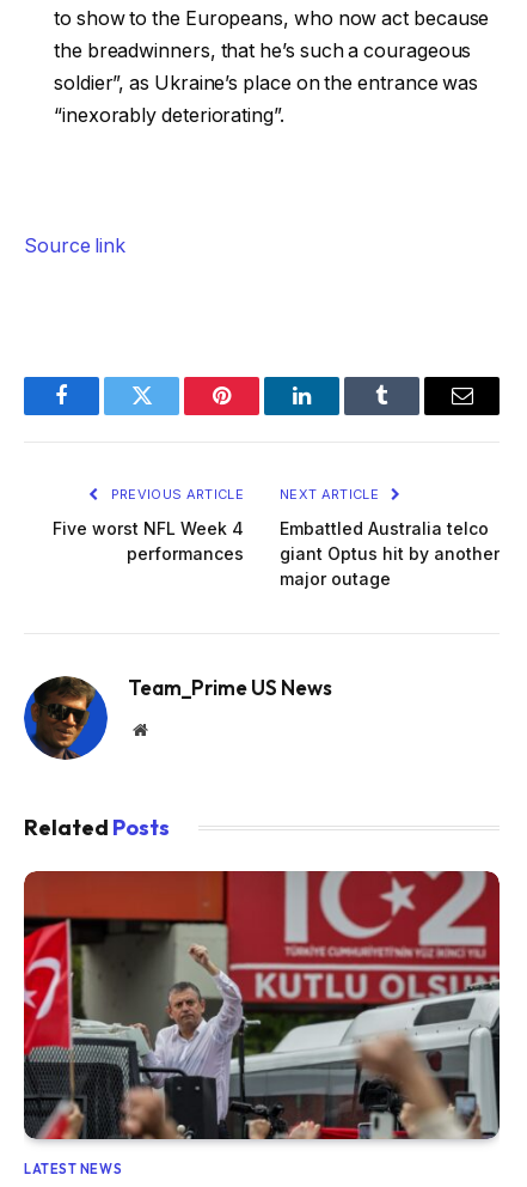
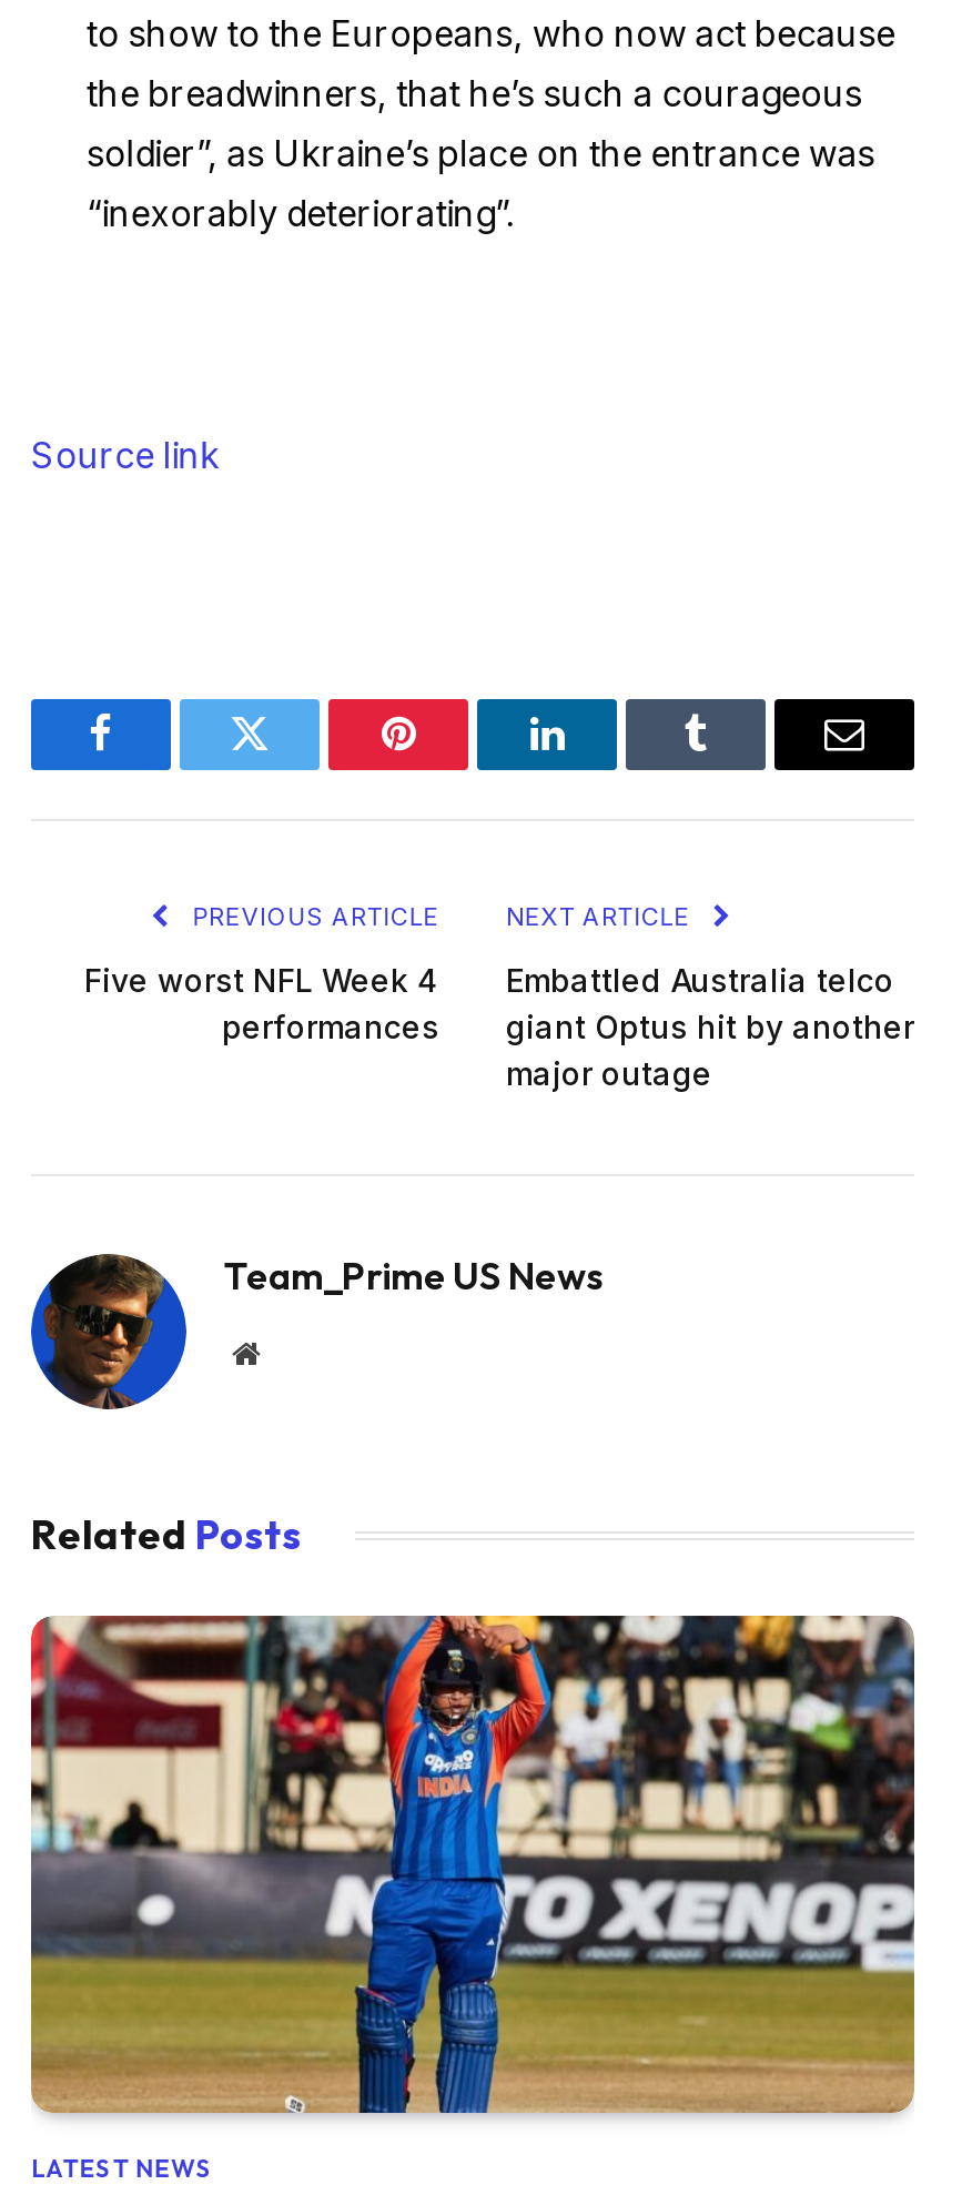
[23,870,501,1140] [image] -> [29,1614,917,2115] [image]

